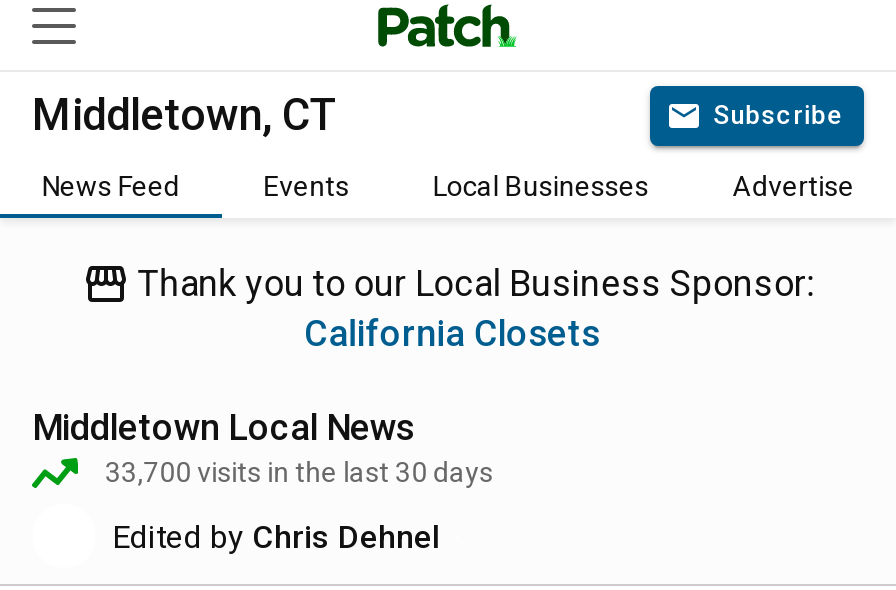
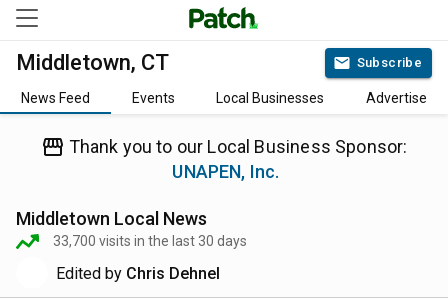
[304,312,600,354] California Closets -> [172,161,279,182] UNAPEN, Inc.

